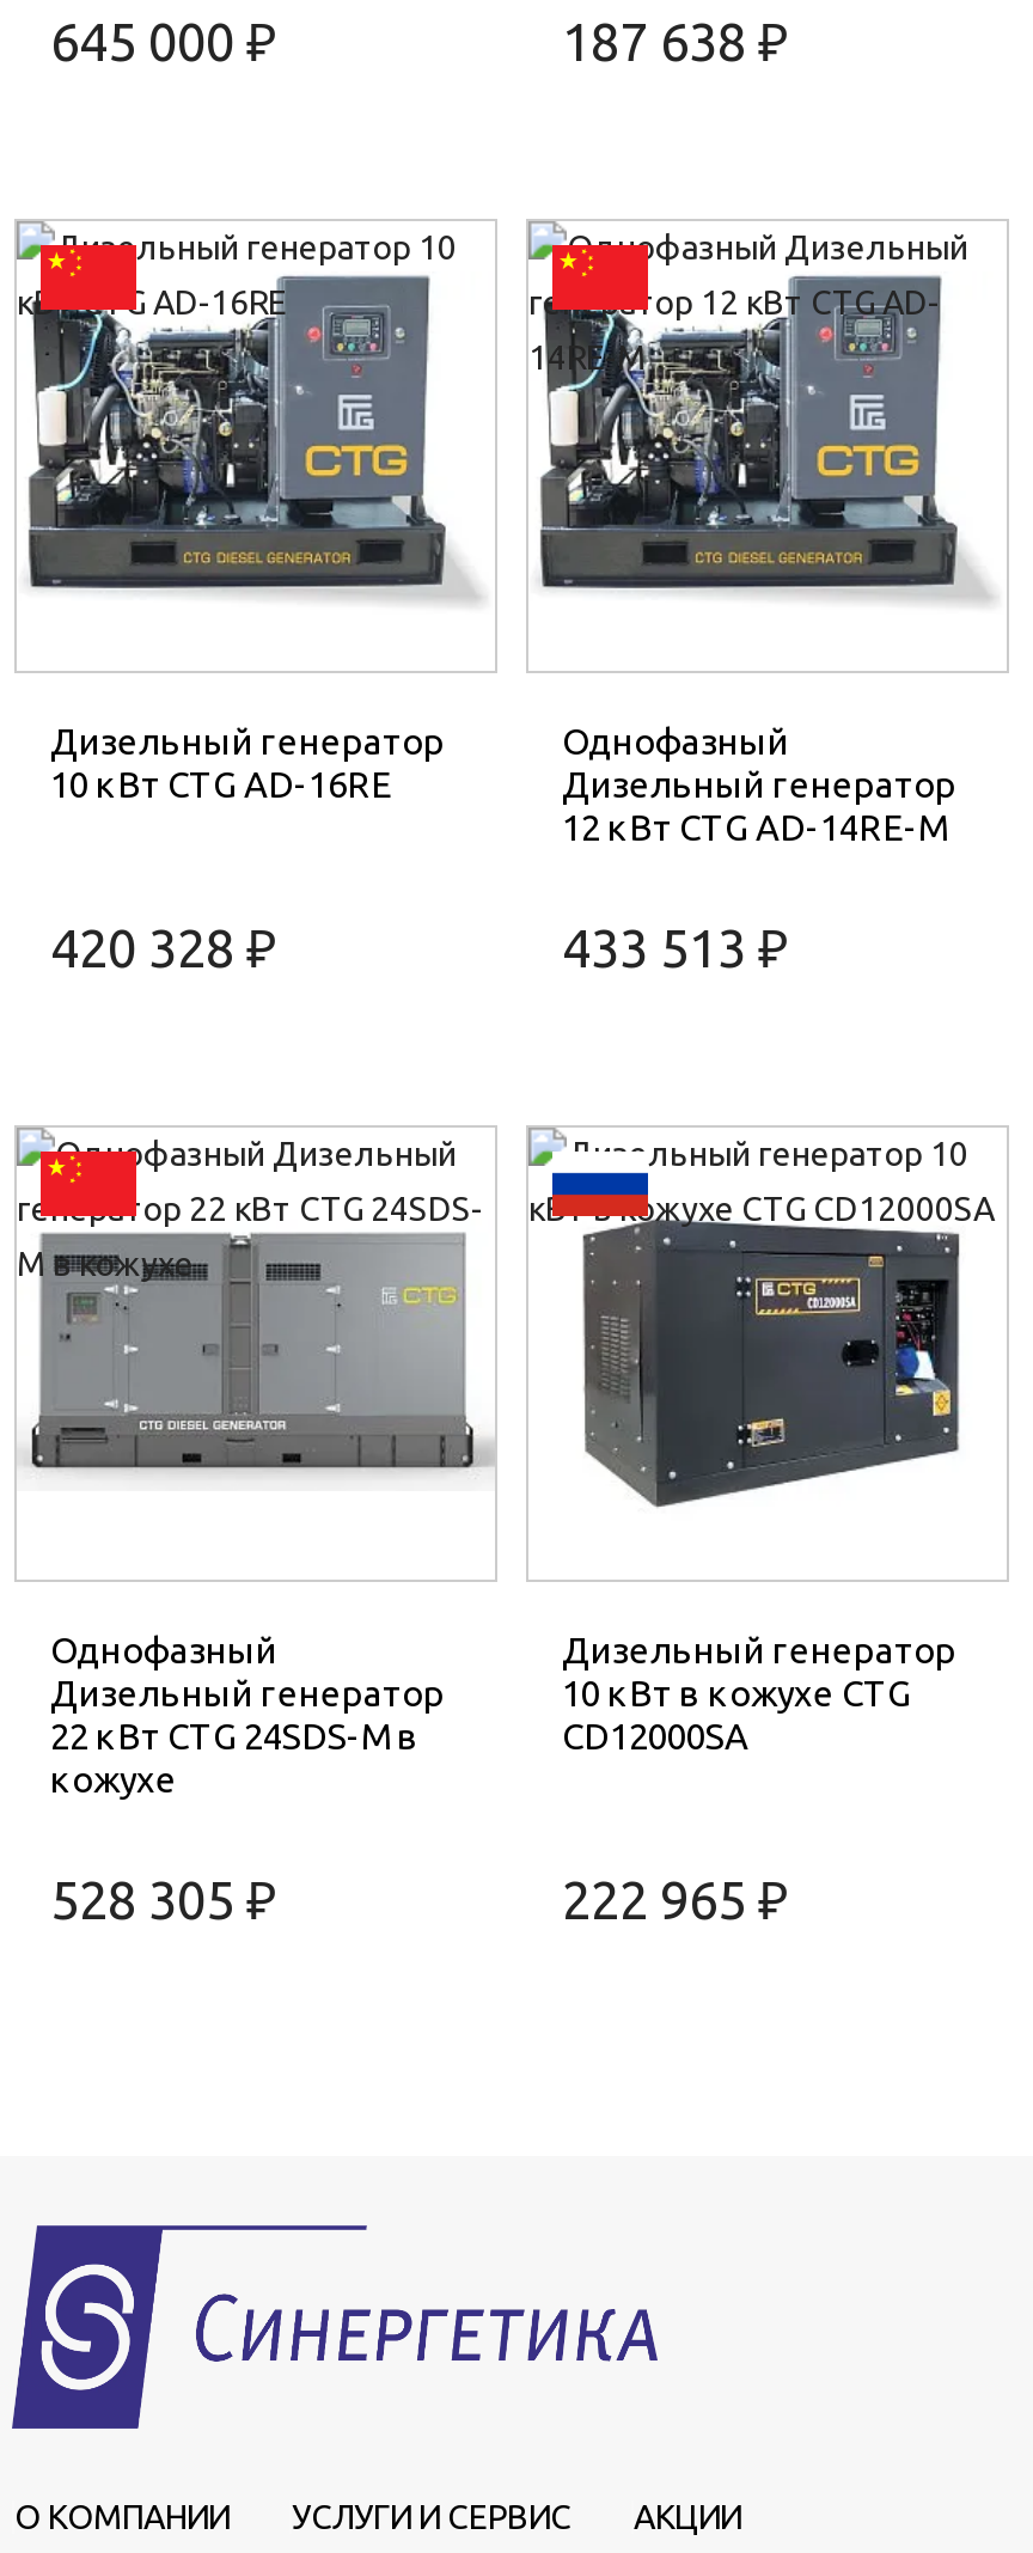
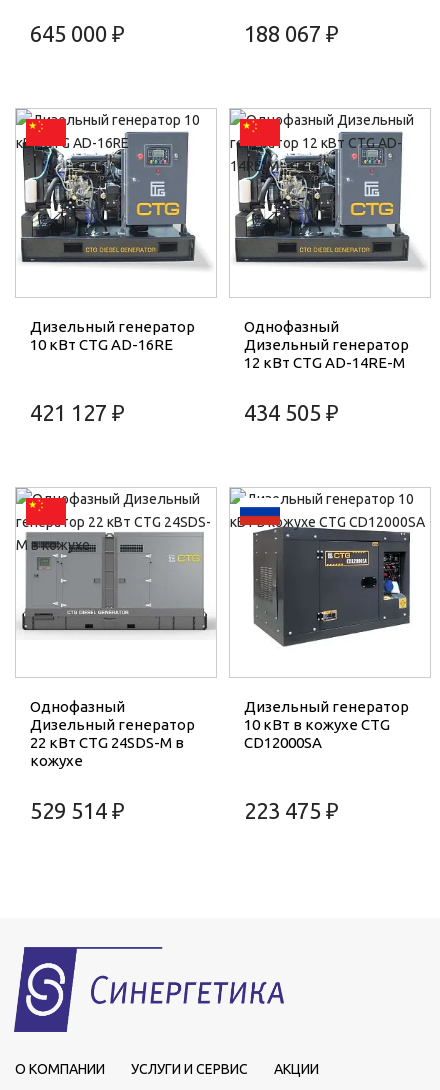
[562,11,789,71] 187 638 ₽ -> [244,21,339,46] 188 067 ₽
[50,918,277,978] 420 328 ₽ -> [30,400,125,425] 421 127 ₽
[562,918,789,978] 433 513 ₽ -> [244,400,339,425] 434 505 ₽
[50,1868,277,1928] 528 305 ₽ -> [30,797,125,822] 529 514 ₽
[562,1868,789,1928] 222 965 ₽ -> [244,797,339,822] 223 475 ₽

